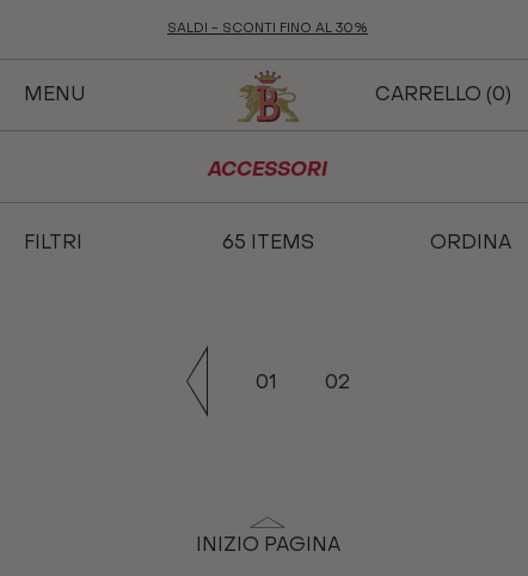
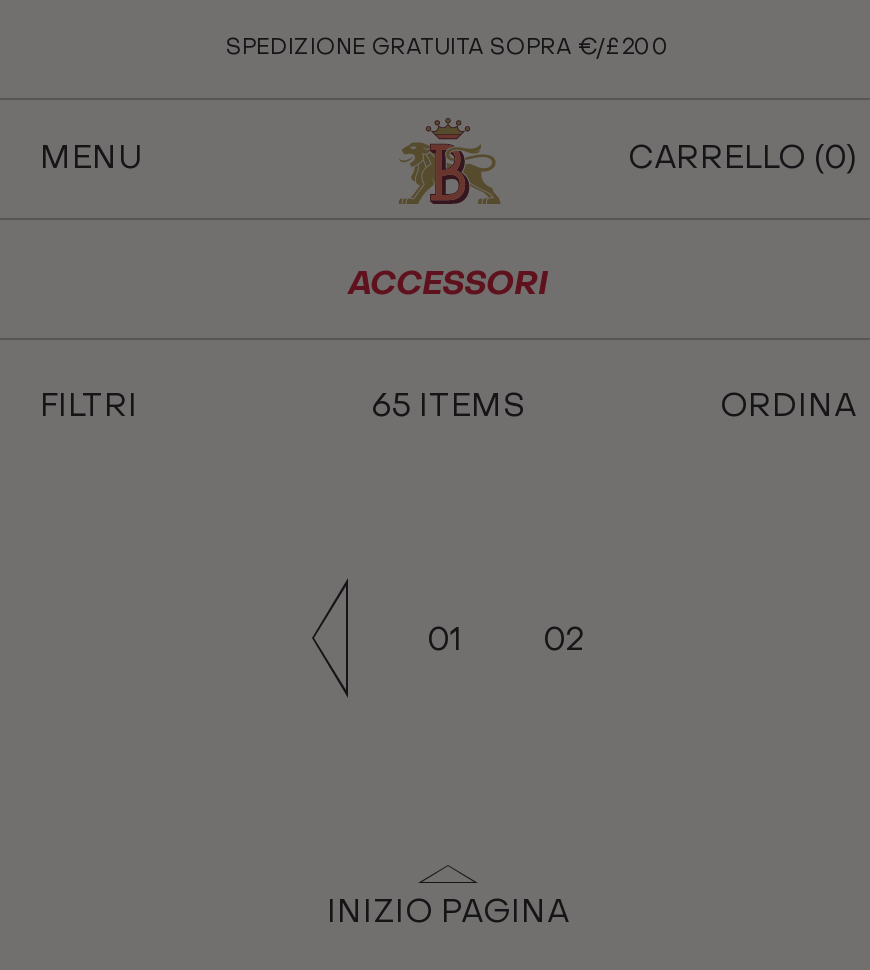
[167,23,368,36] SALDI - SCONTI FINO AL 30% -> [226,38,670,60] SPEDIZIONE GRATUITA SOPRA €/£200

